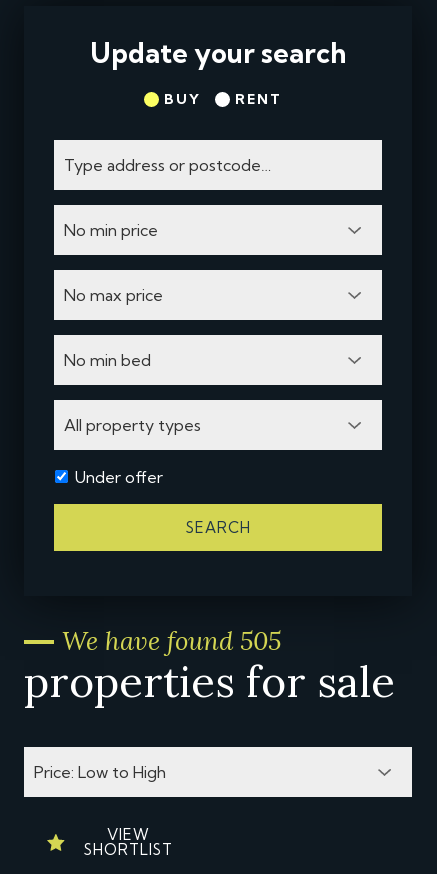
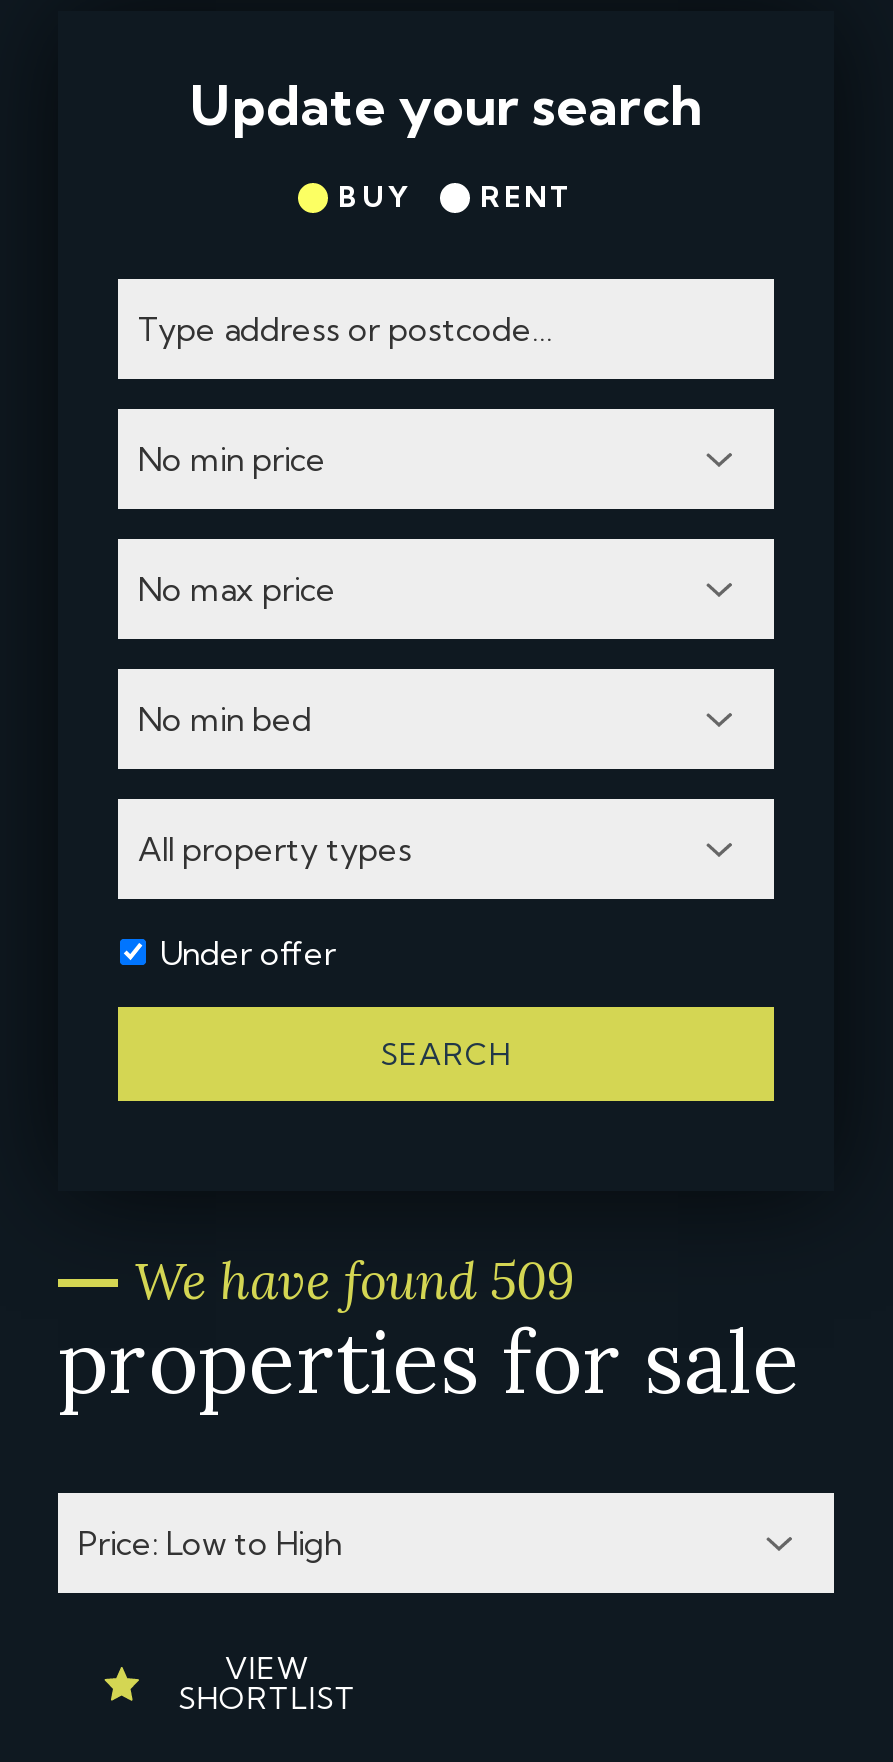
[62,624,281,657] We have found 505 -> [134,1247,574,1313] We have found 509

